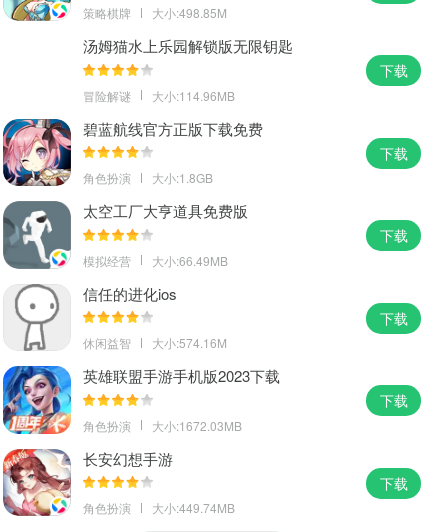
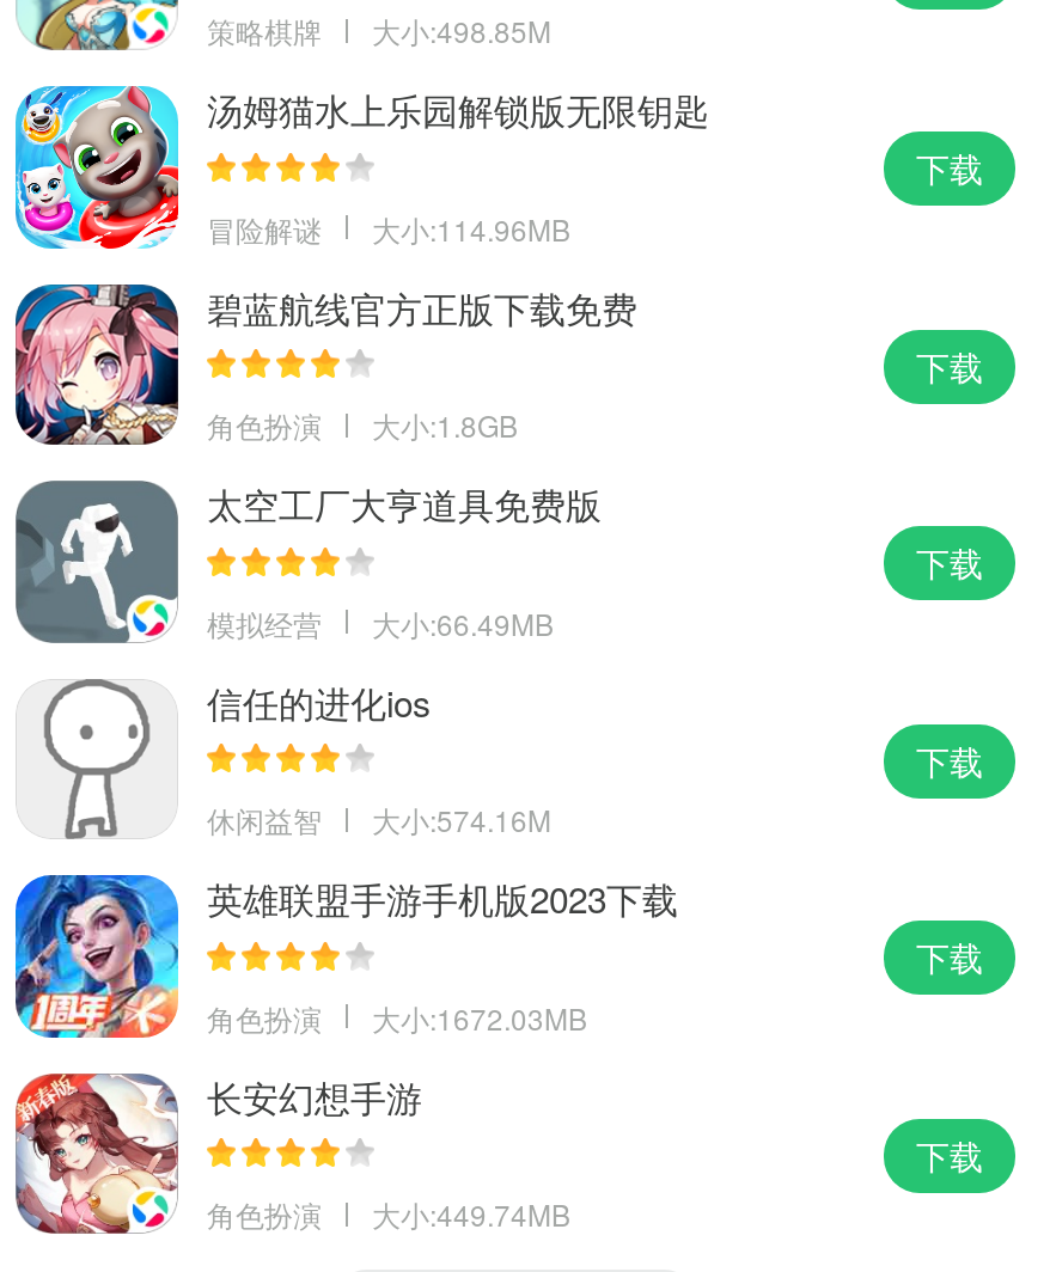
none -> [13,84,181,251] [image]

